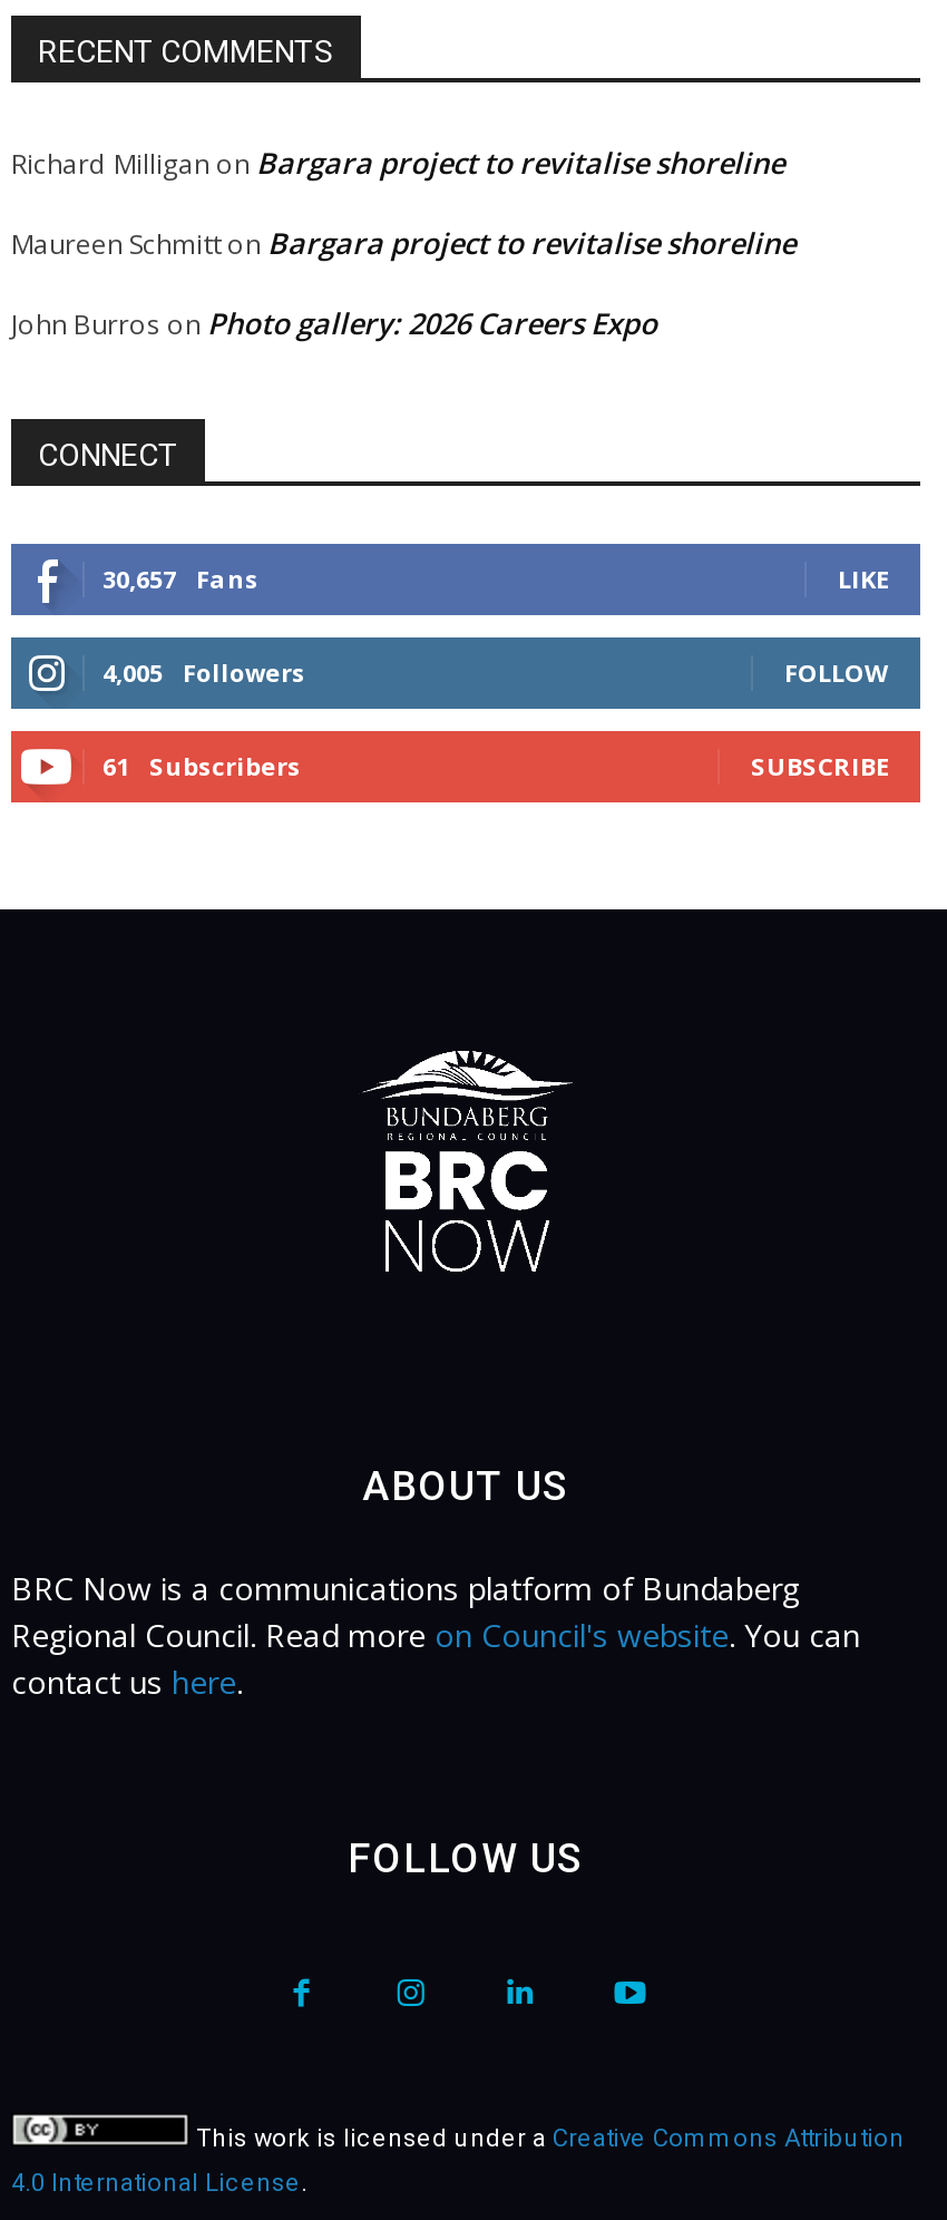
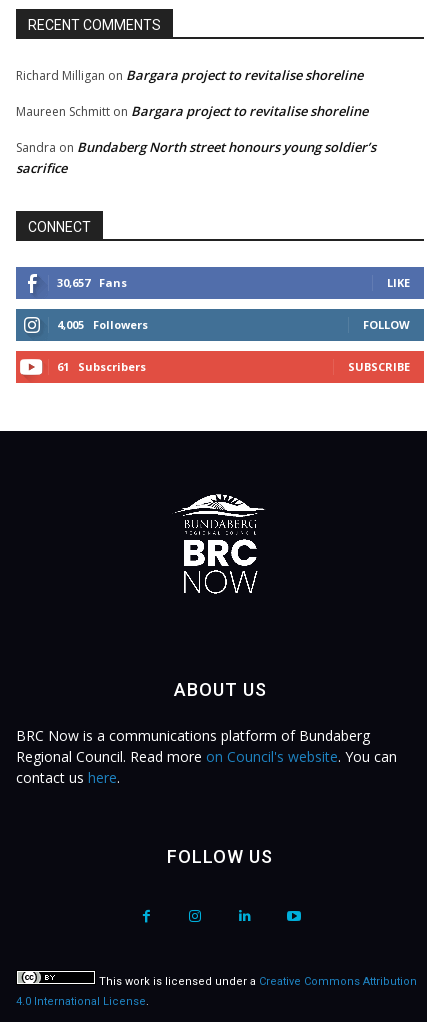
[11,304,657,345] John Burros on Photo gallery: 2026 Careers Expo -> [16,138,376,177] Sandra on Bundaberg North street honours young soldier’s | sacrifice

